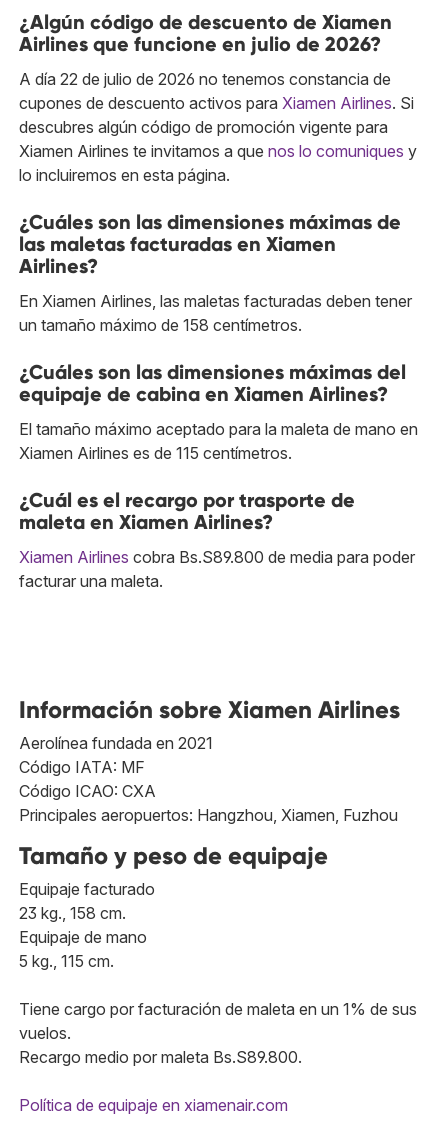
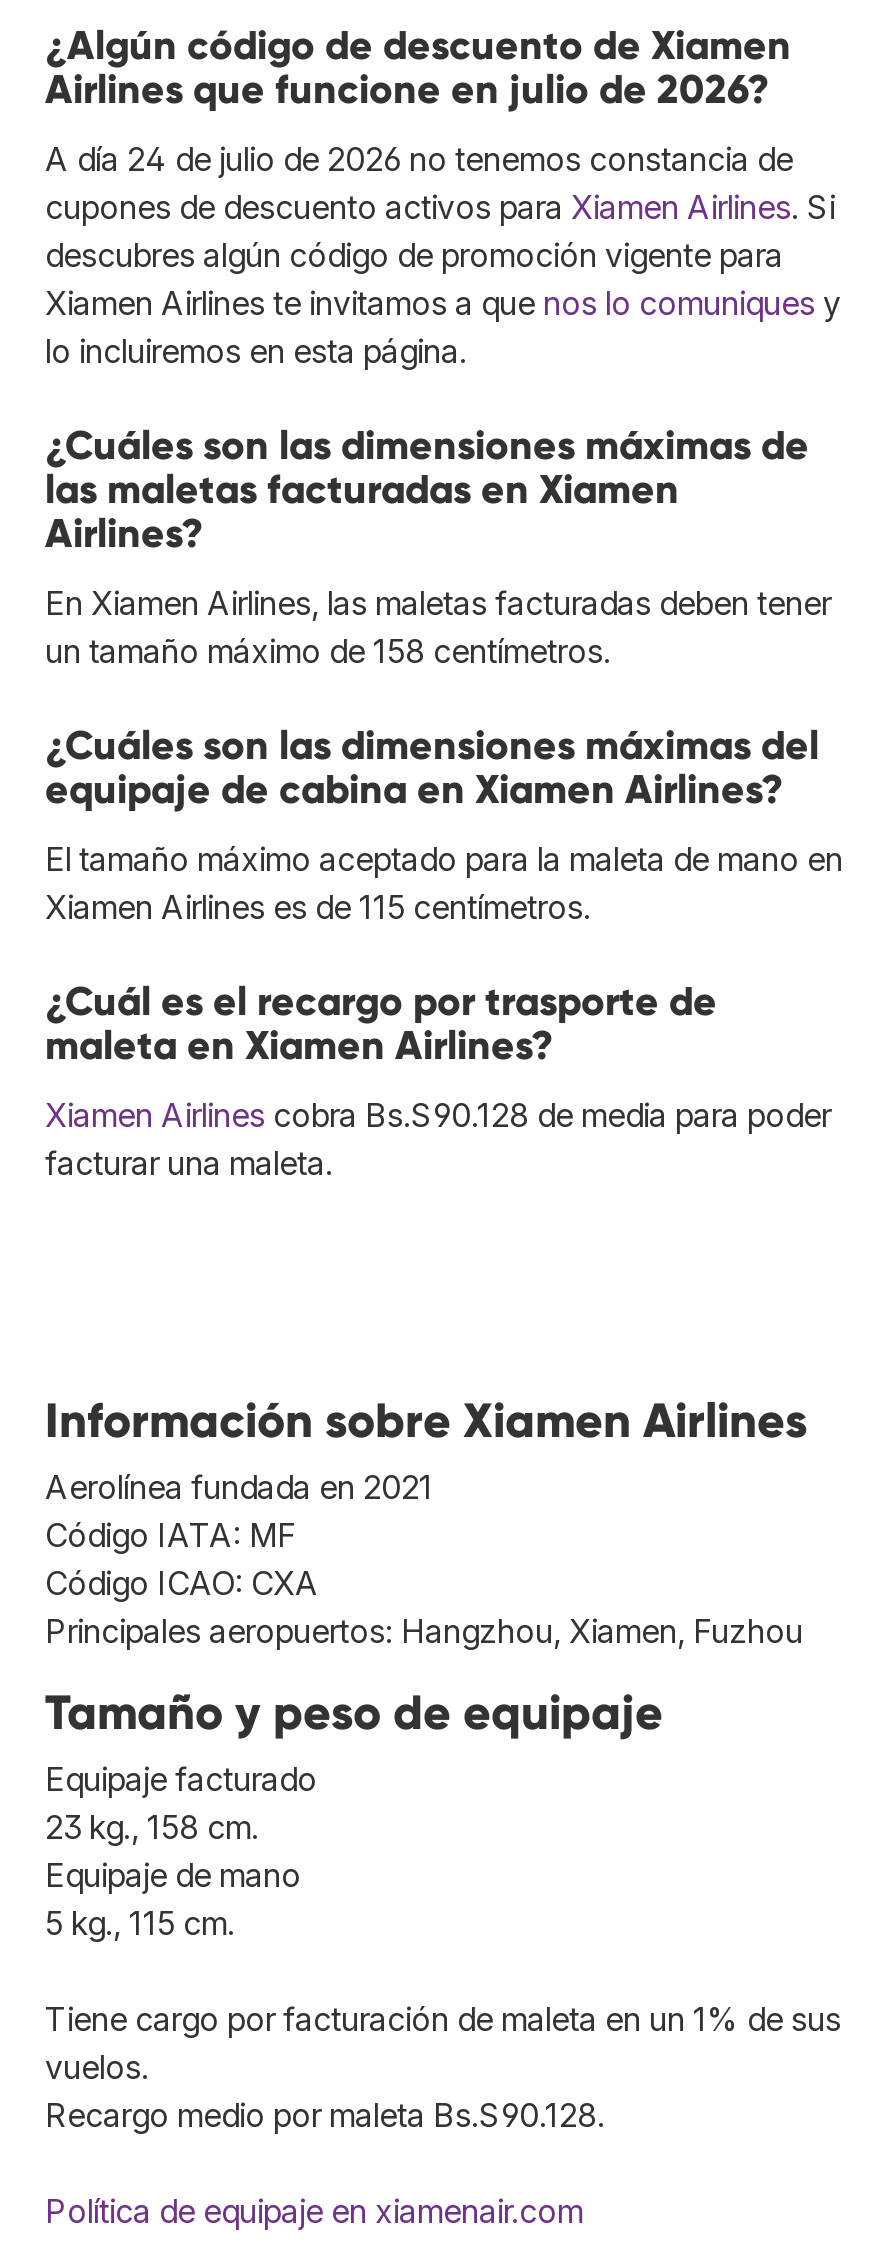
[19,69,391,89] A día 22 de julio de 2026 no tenemos constancia de -> [45,138,793,178] A día 24 de julio de 2026 no tenemos constancia de
[19,547,415,567] Xiamen Airlines cobra Bs.S89.800 de media para poder -> [45,1094,831,1134] Xiamen Airlines cobra Bs.S90.128 de media para poder
[19,1047,302,1067] Recargo medio por maleta Bs.S89.800. -> [45,2094,605,2134] Recargo medio por maleta Bs.S90.128.

